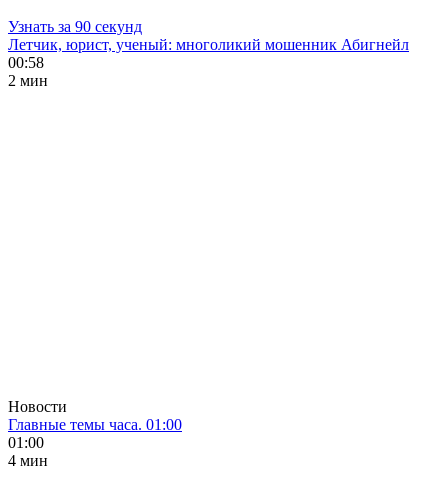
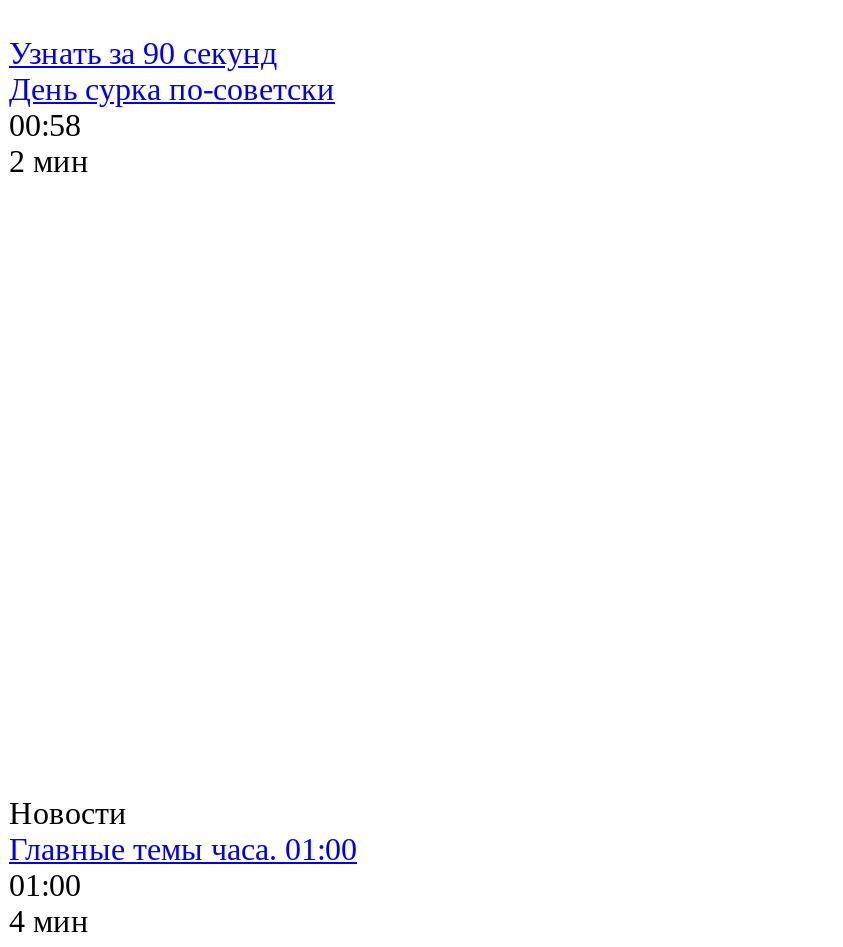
[8,36,409,53] Летчик, юрист, ученый: многоликий мошенник Абигнейл -> [9,72,335,106] День сурка по-советски

